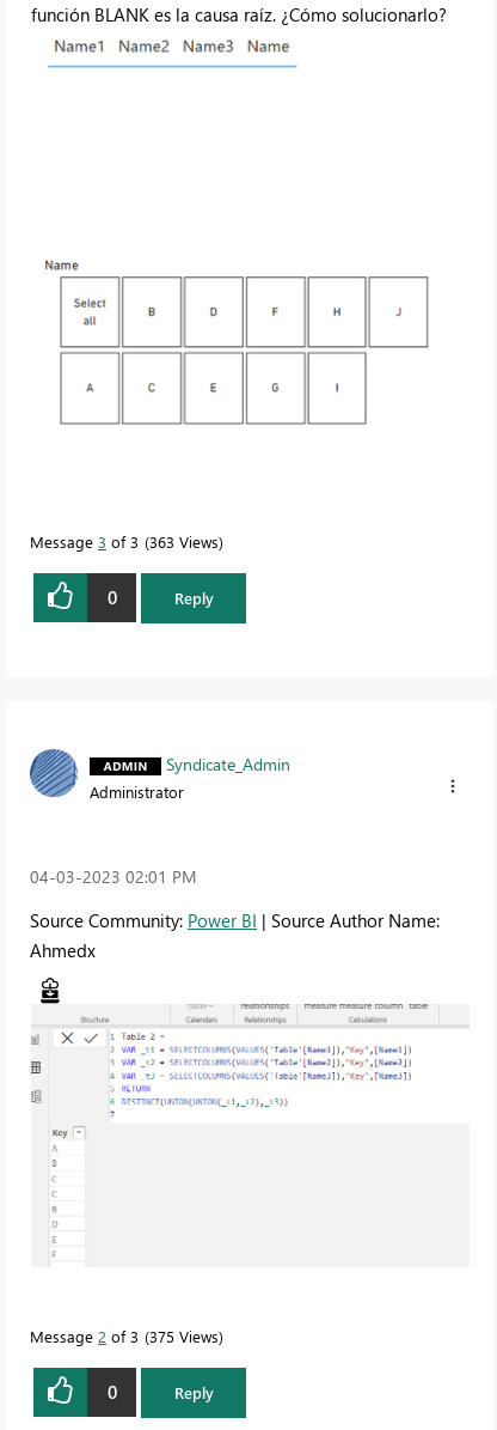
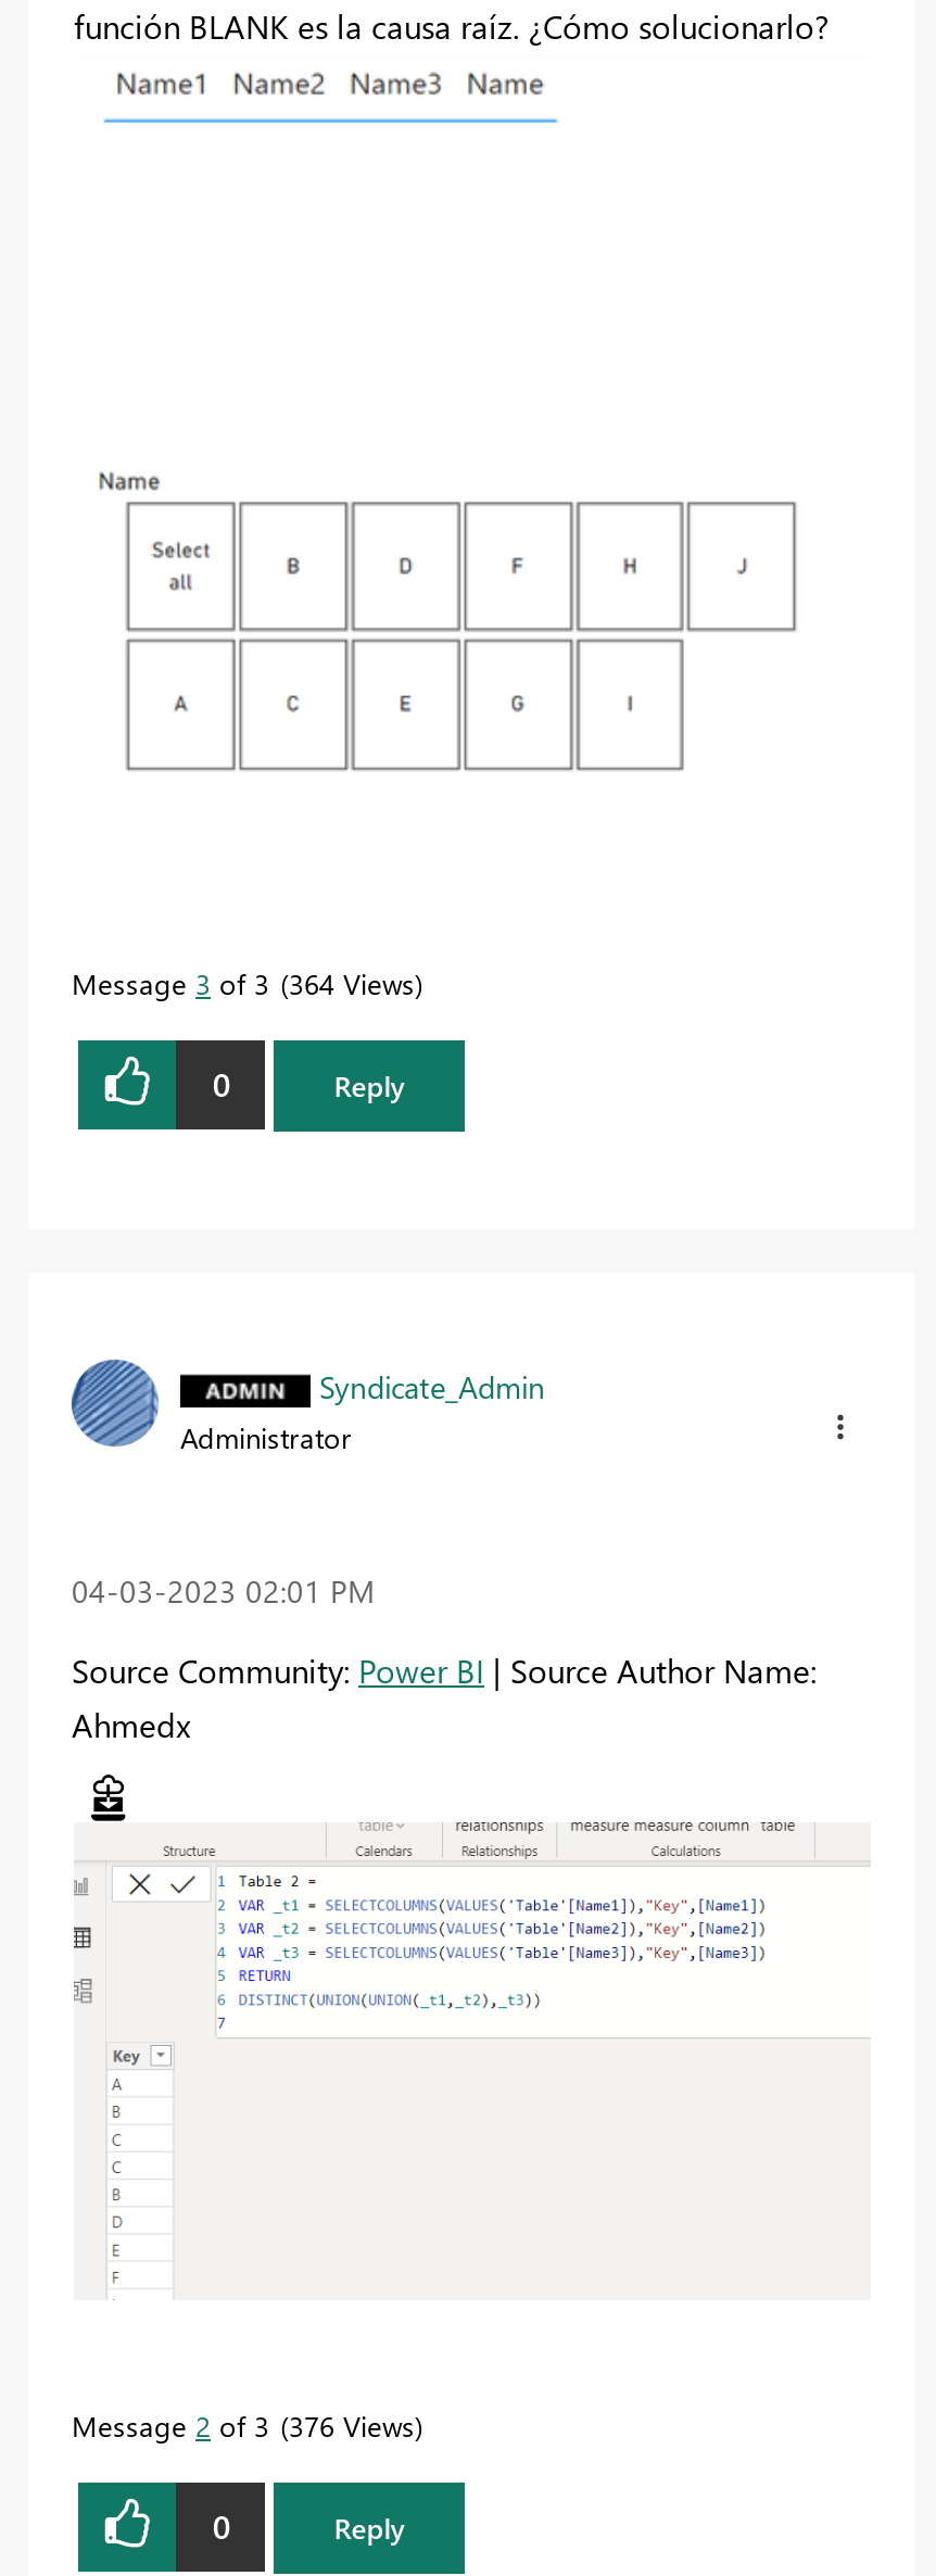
[30,531,219,551] Message 3 of 3 363 Views -> [72,963,415,1000] Message 3 of 3 364 Views
[30,1326,219,1346] Message 2 of 3 375 Views -> [72,2406,415,2443] Message 2 of 3 376 Views

